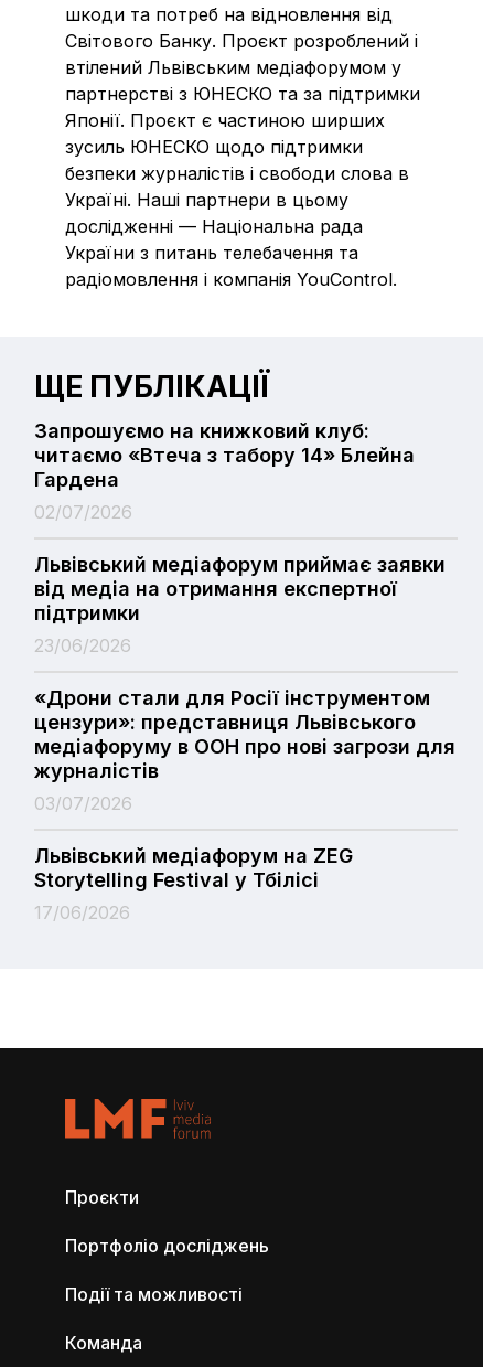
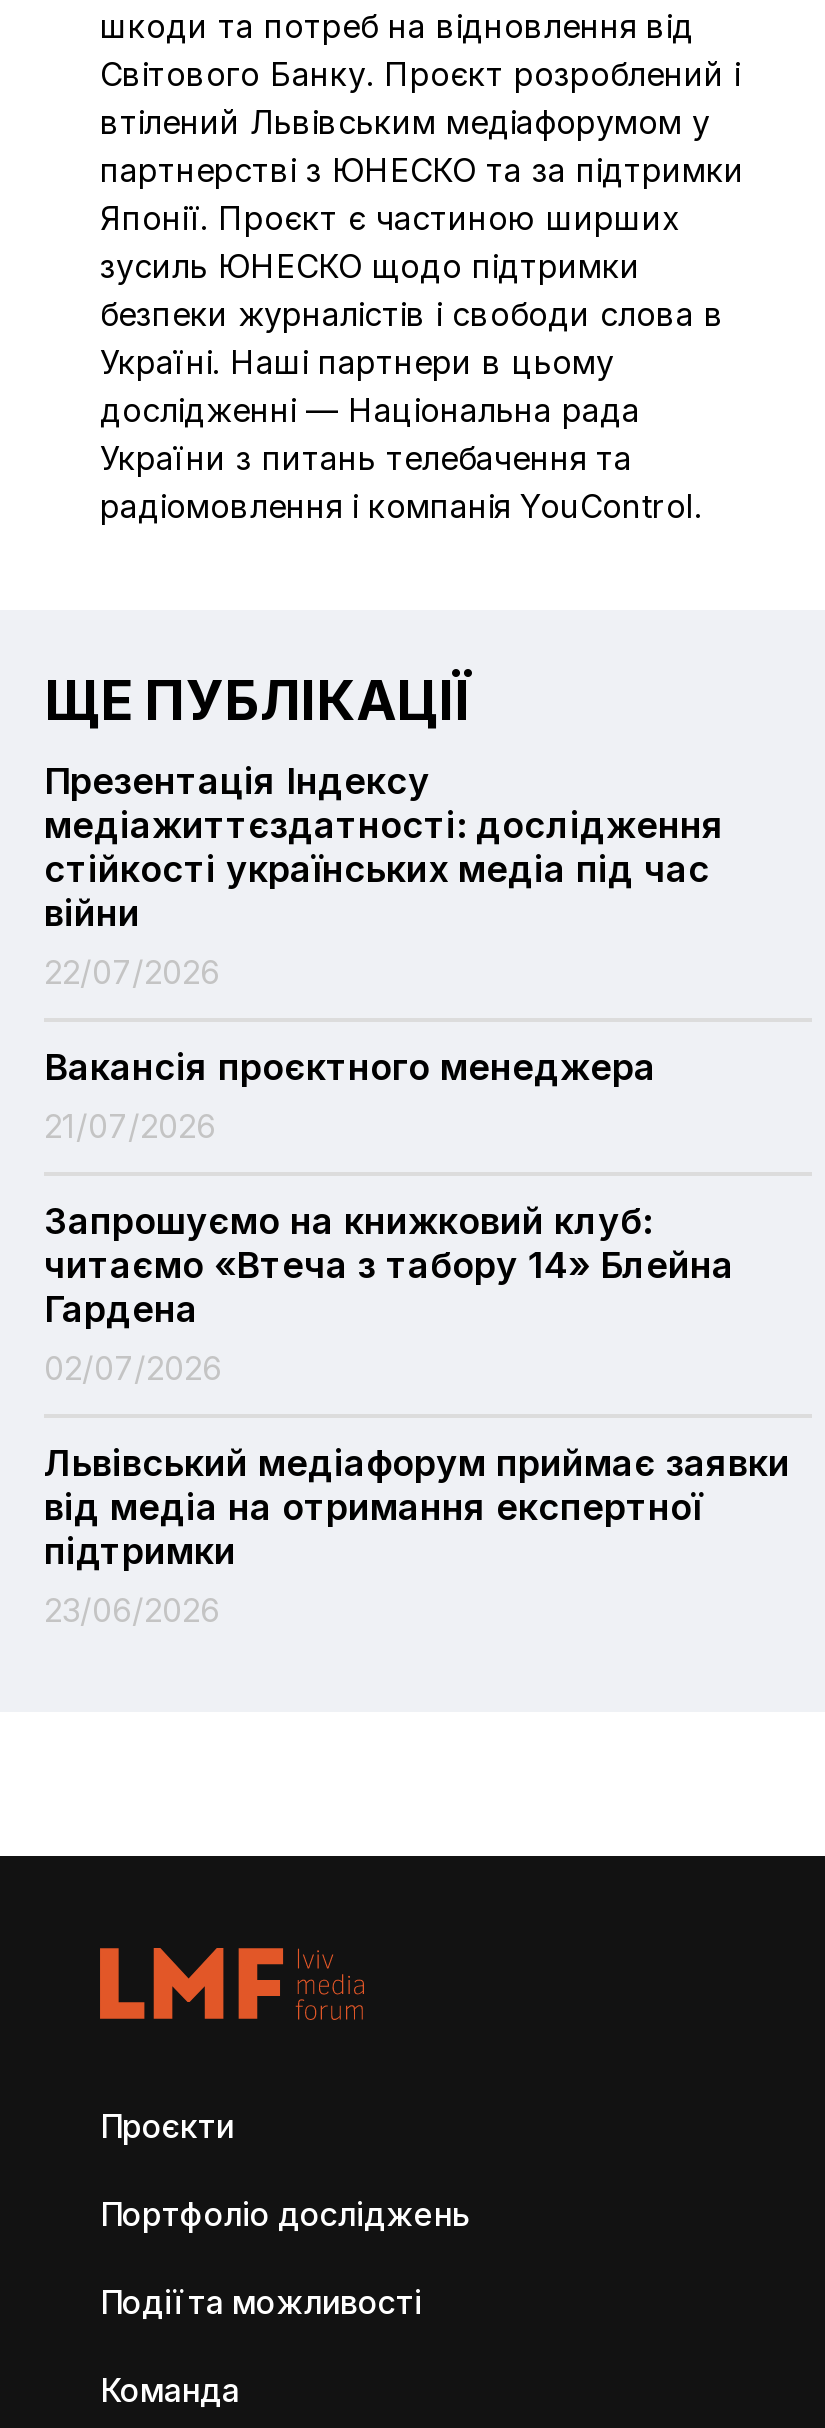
none -> [44,759,724,1145] Презентація Індексу | медіажиттєздатності: дослідження | стійкості українських медіа під час | війни | 22/07/2026 | Вакансія проєктного менеджера | 21/07/2026
moved [34,419,446,656] -> [44,1199,790,1629]: Запрошуємо на книжковий клуб: | читаємо «Втеча з табору 14» Блейна | Гардена | 02/07/2026 | Львівський медіафорум приймає заявки | від медіа на отримання експертної | підтримки | 23/06/2026
[34,686,455,923] «Дрони стали для Росії інструментом | цензури»: представниця Львівського | медіафоруму в ООН про нові загрози для | журналістів | 03/07/2026 | Львівський медіафорум на ZEG | Storytelling Festival у Тбілісі | 17/06/2026 -> none

